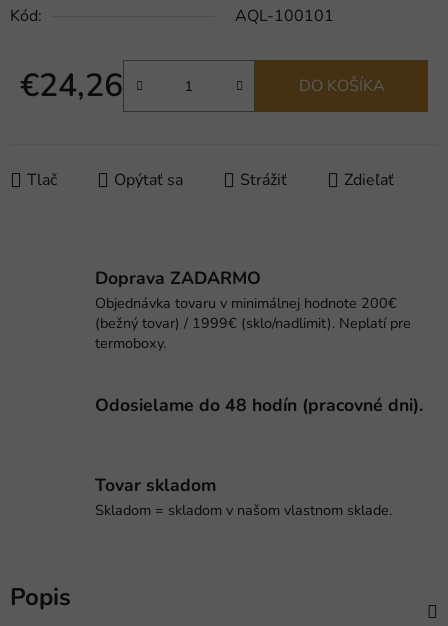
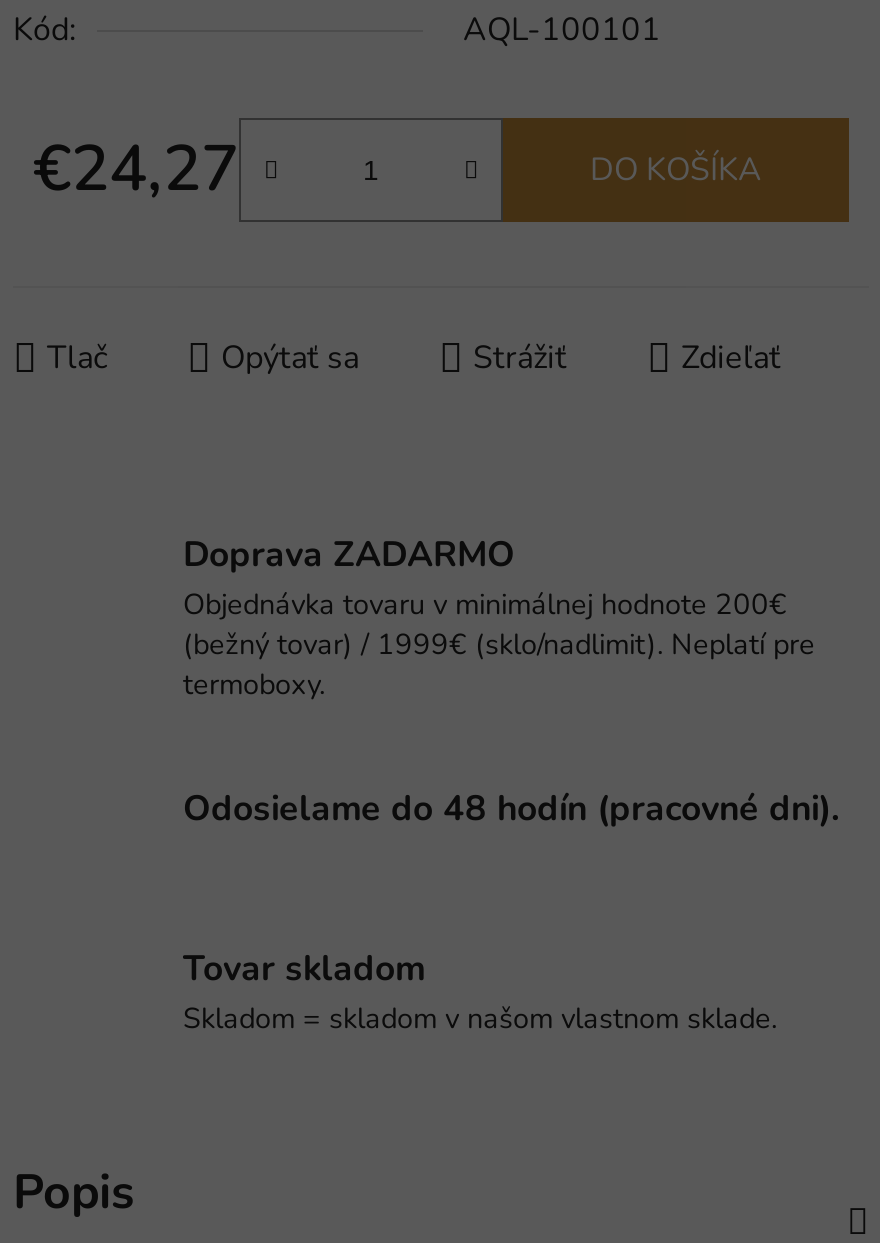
[20,64,123,107] €24,26 -> [33,126,239,212] €24,27

